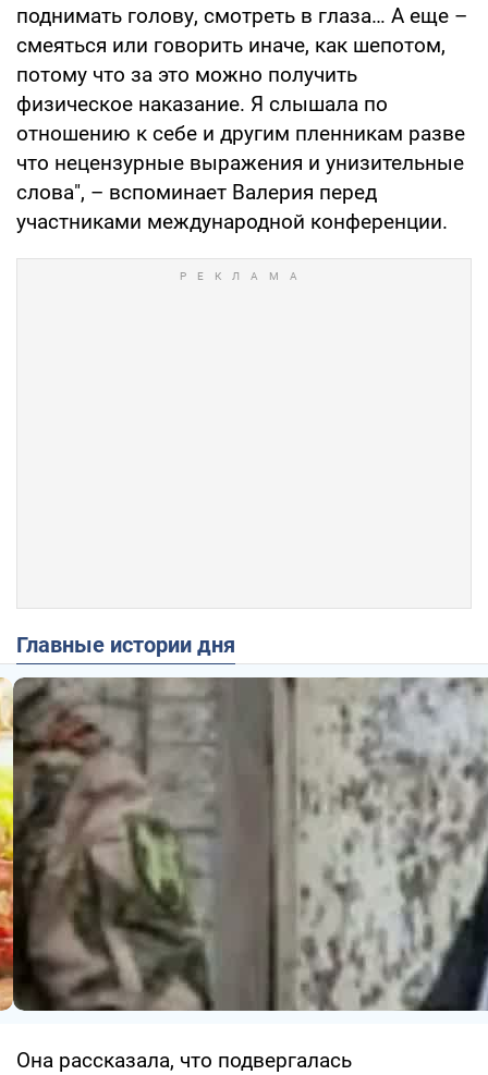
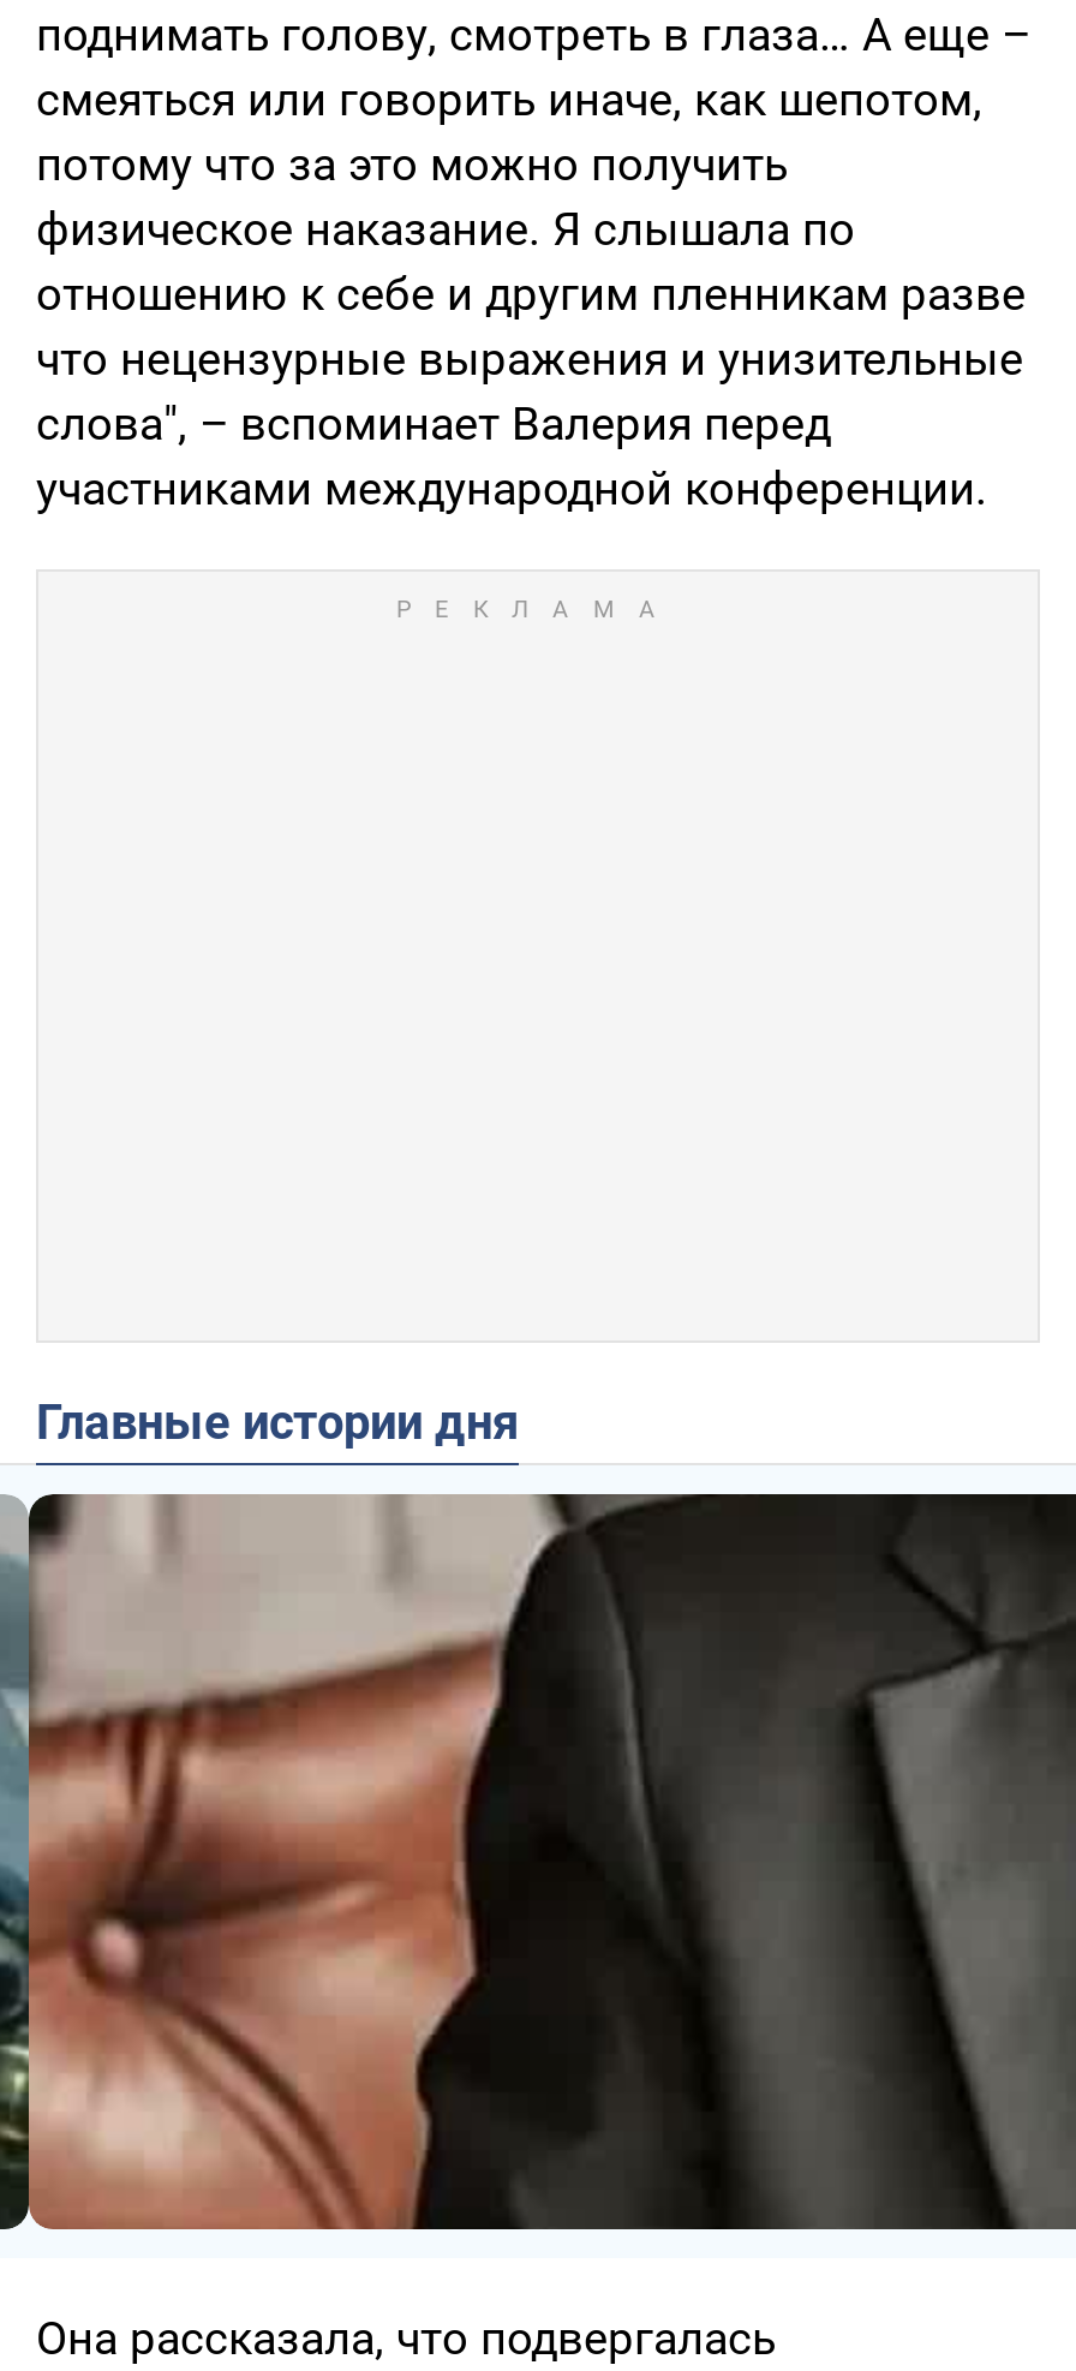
[3,677,485,1012] [image] -> [7,1492,1069,2232] [image]

